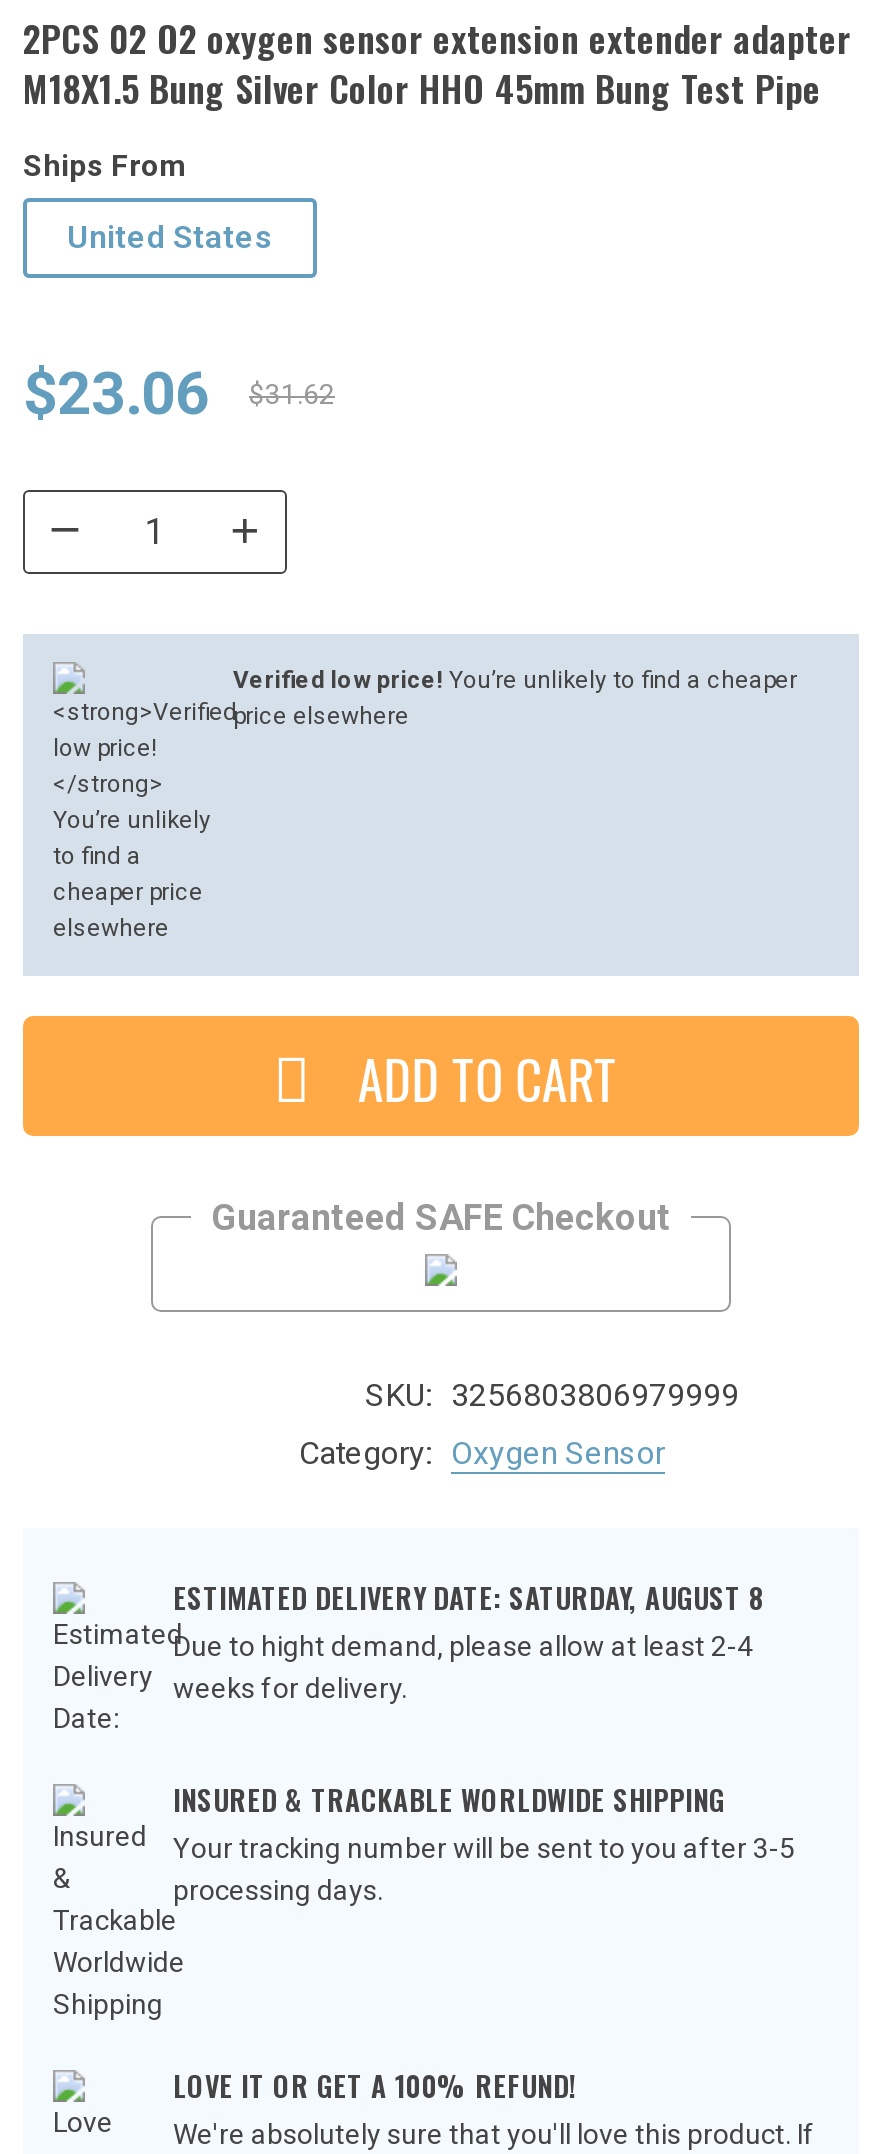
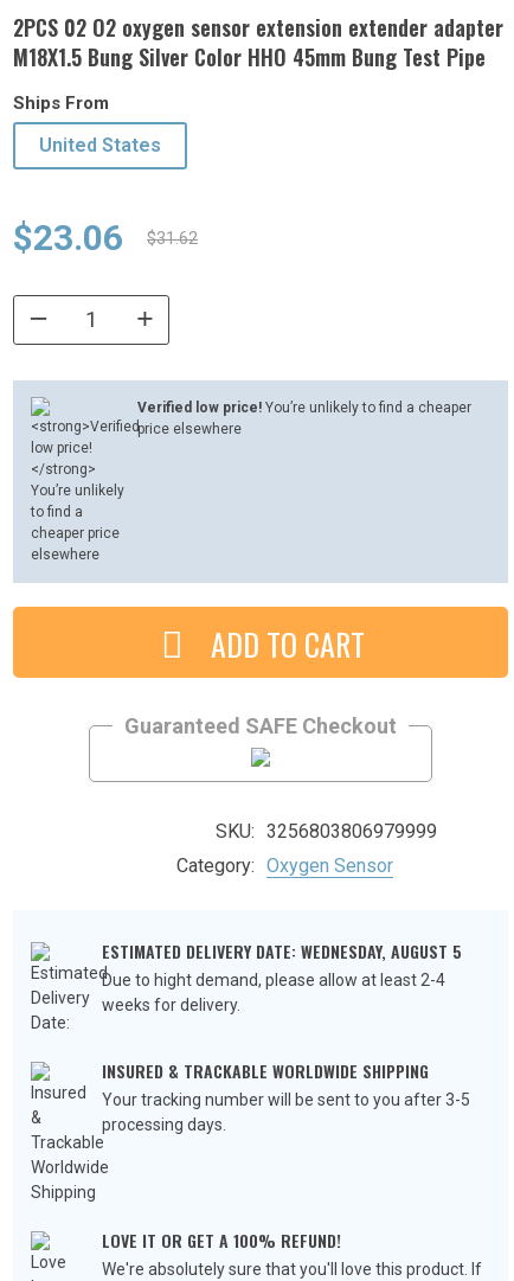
[173,1575,765,1617] ESTIMATED DELIVERY DATE: SATURDAY, AUGUST 8 -> [102,938,462,963] ESTIMATED DELIVERY DATE: WEDNESDAY, AUGUST 5

